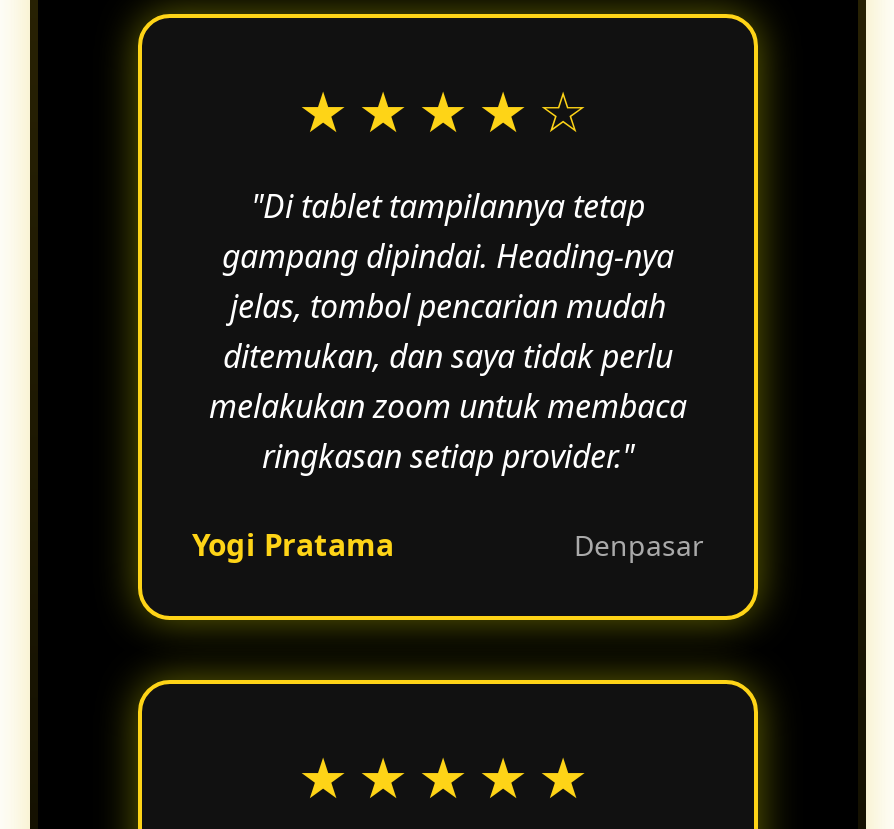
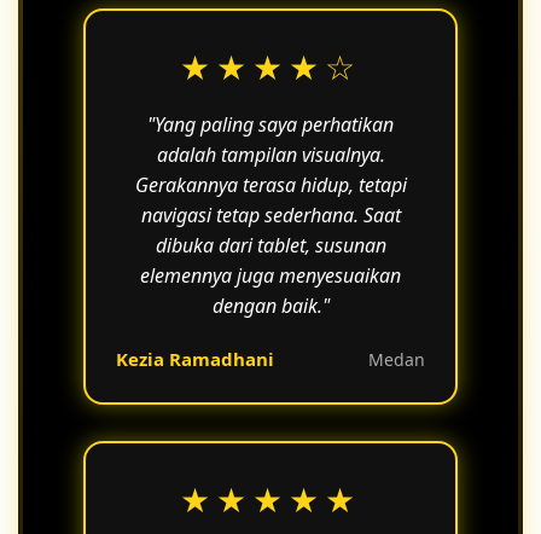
[209,184,687,478] "Di tablet tampilannya tetap | gampang dipindai. Heading-nya | jelas, tombol pencarian mudah | ditemukan, dan saya tidak perlu | melakukan zoom untuk membaca | ringkasan setiap provider." -> [135,111,406,319] "Yang paling saya perhatikan | adalah tampilan visualnya. | Gerakannya terasa hidup, tetapi | navigasi tetap sederhana. Saat | dibuka dari tablet, susunan | elemennya juga menyesuaikan | dengan baik."
[192,524,704,564] Yogi Pratama | Denpasar -> [116,347,425,371] Kezia Ramadhani | Medan

